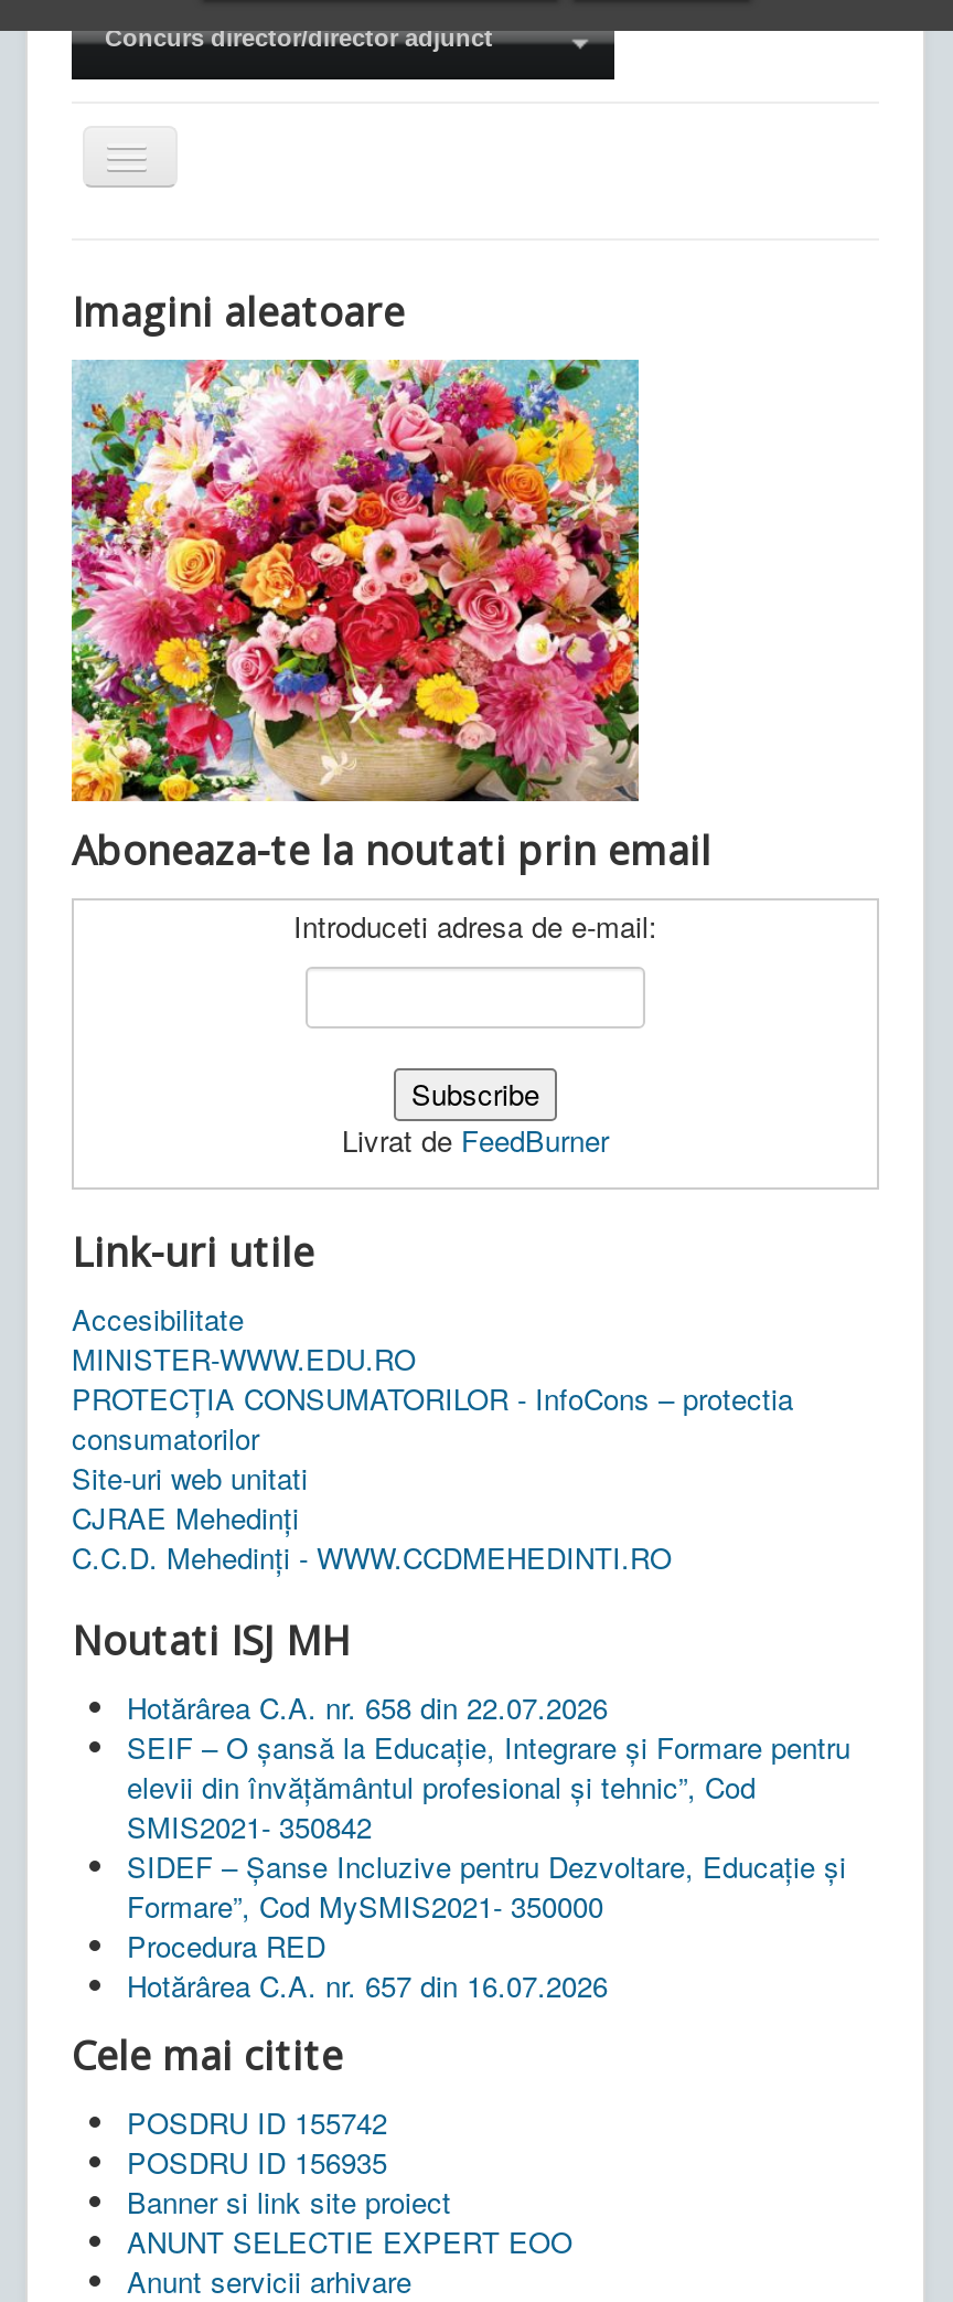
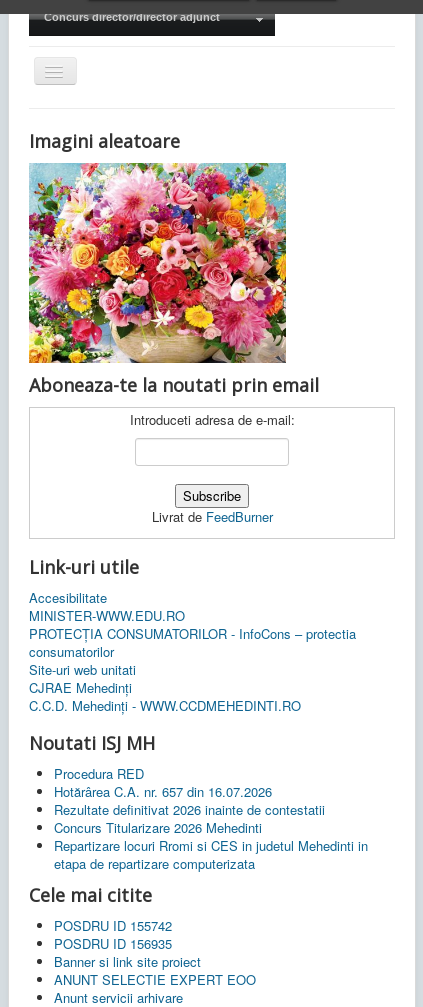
[127,1686,850,1927] Hotărârea C.A. nr. 658 din 22.07.2026 | SEIF – O șansă la Educație, Integrare și Formare pentru | elevii din învățământul profesional și tehnic”, Cod | SMIS2021- 350842 | SIDEF – Șanse Incluzive pentru Dezvoltare, Educație și | Formare”, Cod MySMIS2021- 350000 -> none
moved [127,1924,608,2006] -> [54,764,272,801]: Procedura RED | Hotărârea C.A. nr. 657 din 16.07.2026
none -> [54,800,368,873] Rezultate definitivat 2026 inainte de contestatii | Concurs Titularizare 2026 Mehedinti | Repartizare locuri Rromi si CES in judetul Mehedinti in | etapa de repartizare computerizata

